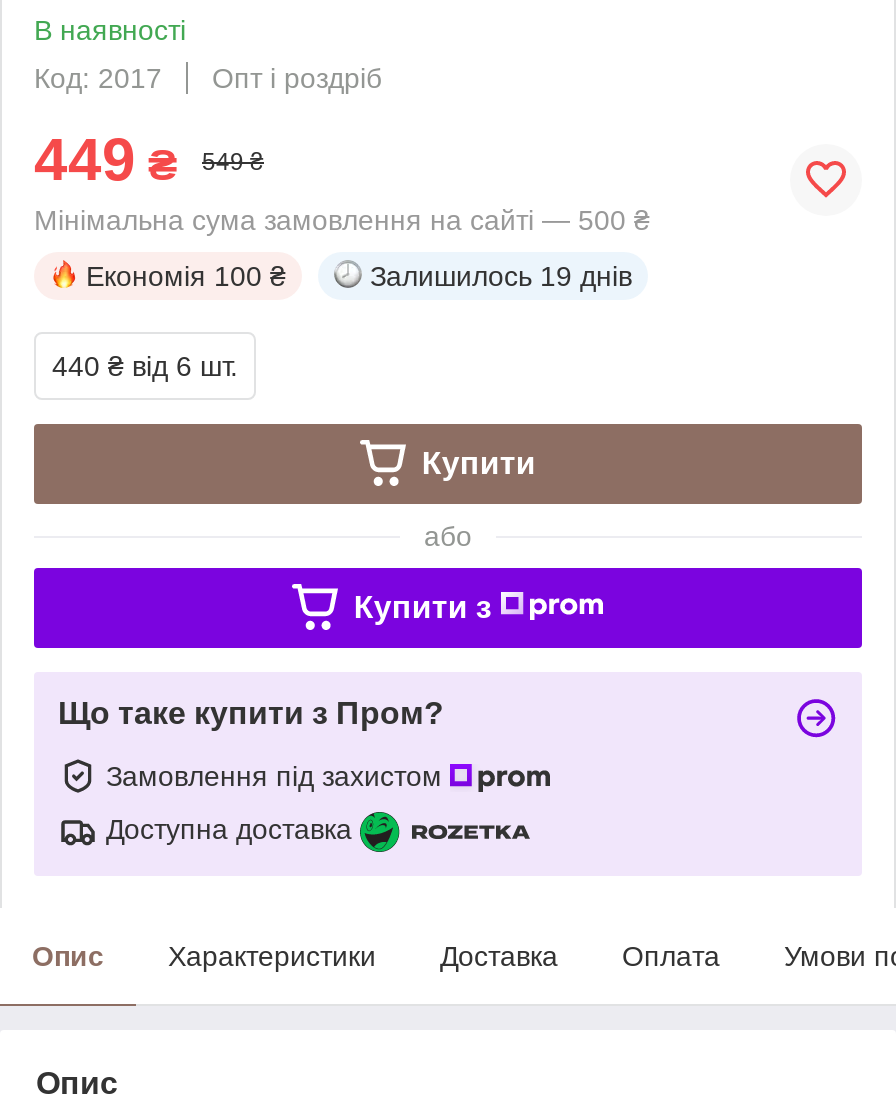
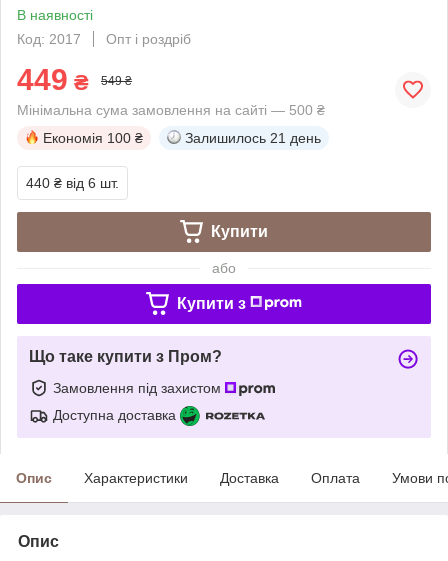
[370,260,632,292] Залишилось 19 днів -> [185,130,321,146] Залишилось 21 день

